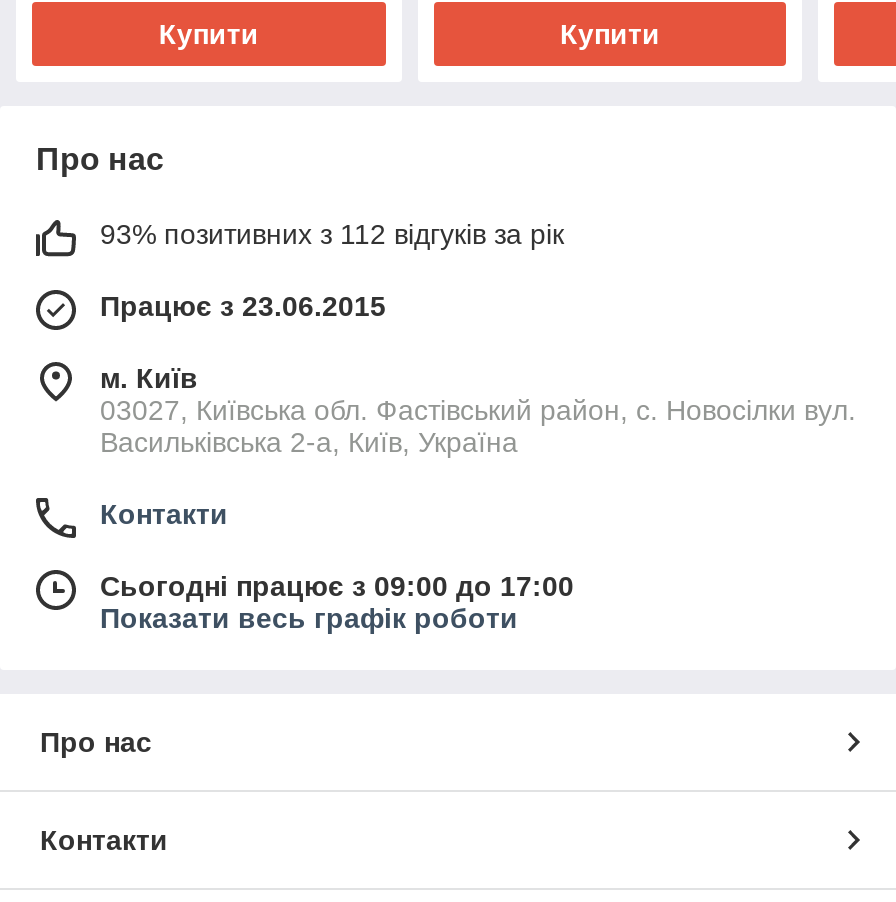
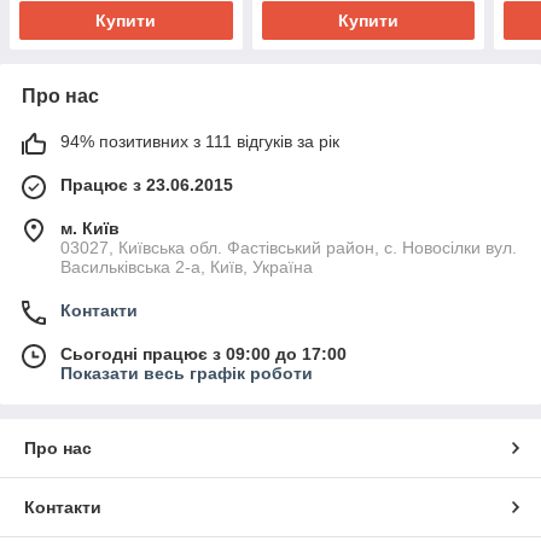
[100,218,564,250] 93% позитивних з 112 відгуків за рік -> [60,131,339,151] 94% позитивних з 111 відгуків за рік

